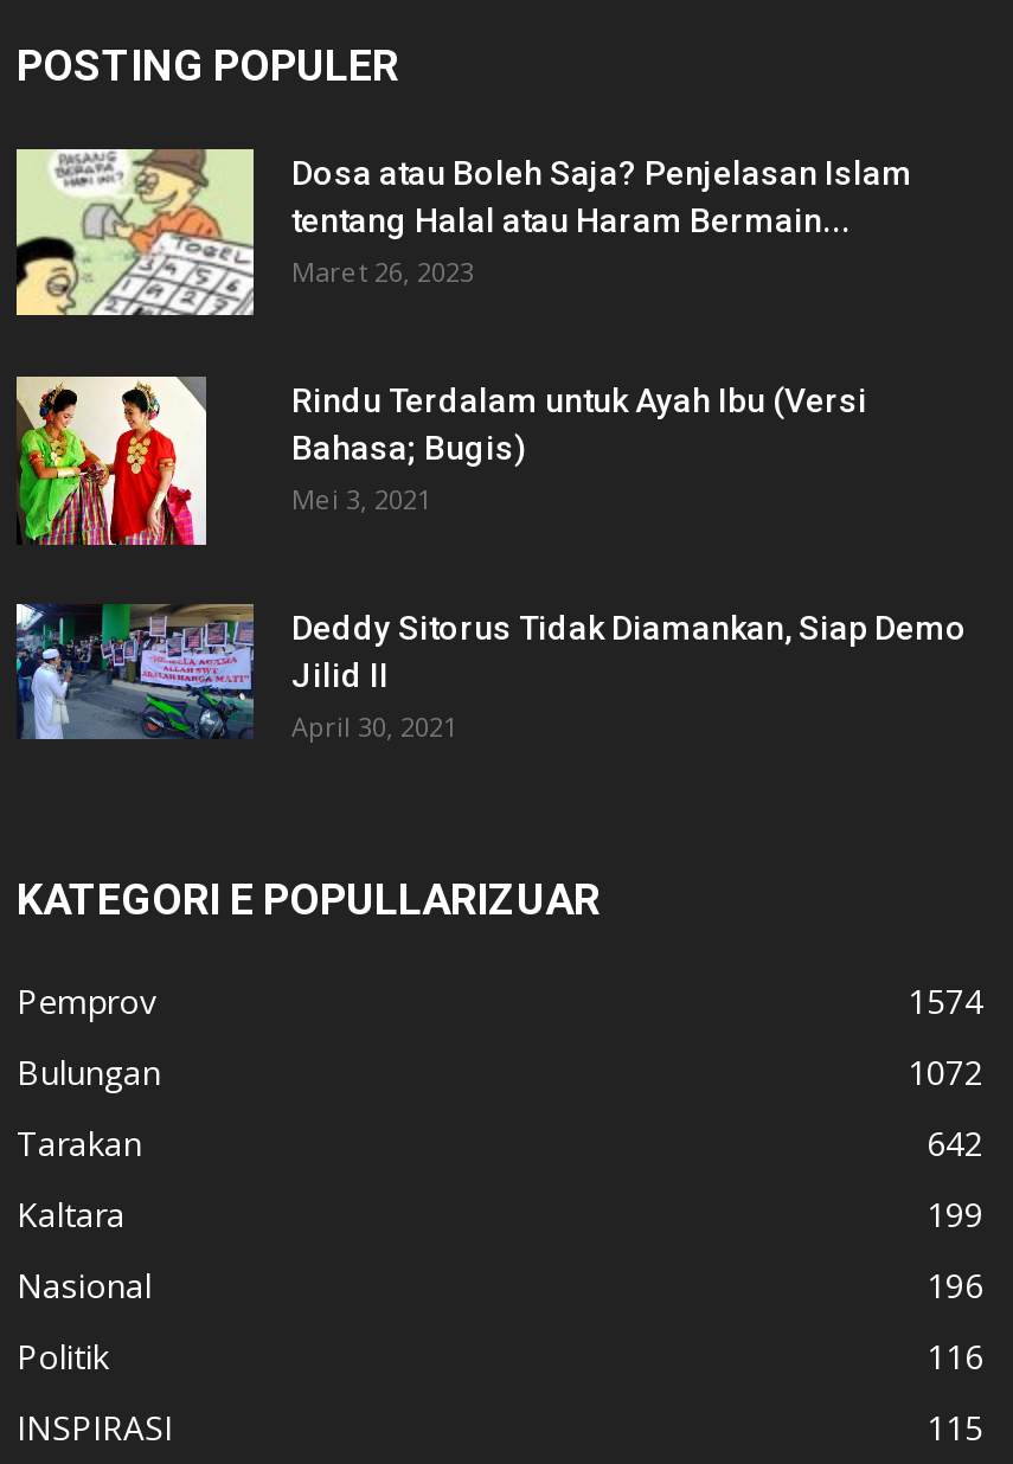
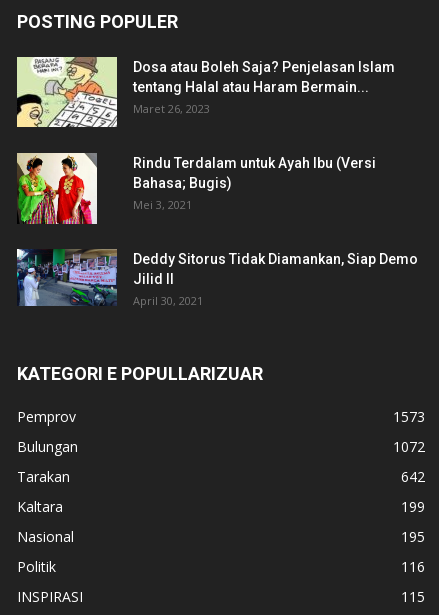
[908,979,983,1024] 1574 -> [393,407,425,426] 1573
[927,1263,983,1308] 196 -> [401,527,425,546] 195

